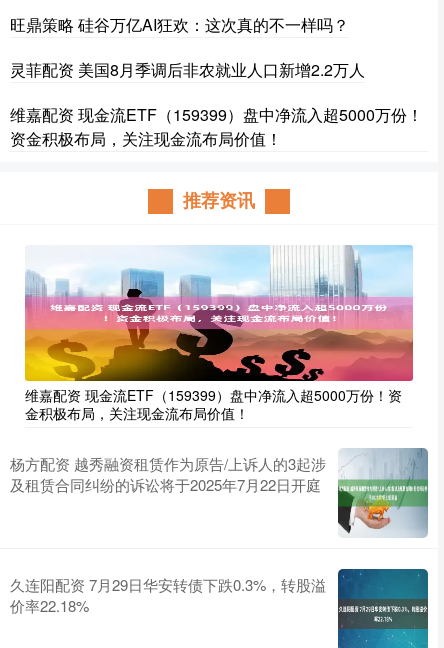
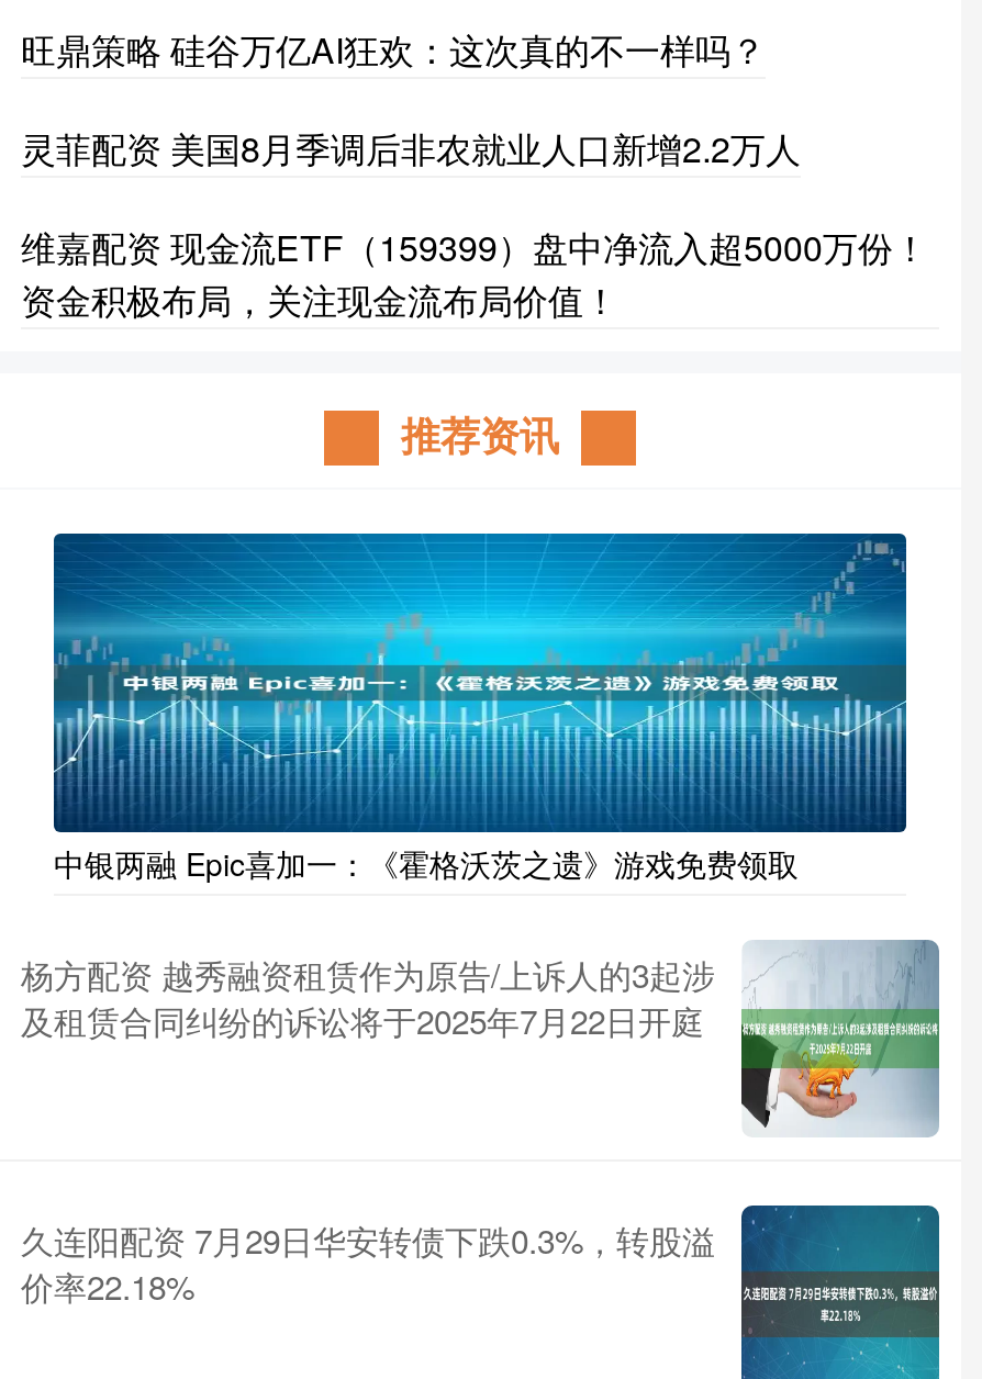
[24,245,414,423] [image] | 维嘉配资 现金流ETF（159399）盘中净流入超5000万份！资 | 金积极布局，关注现金流布局价值！ -> [52,531,908,886] [image] | 中银两融 Epic喜加一：《霍格沃茨之遗》游戏免费领取

